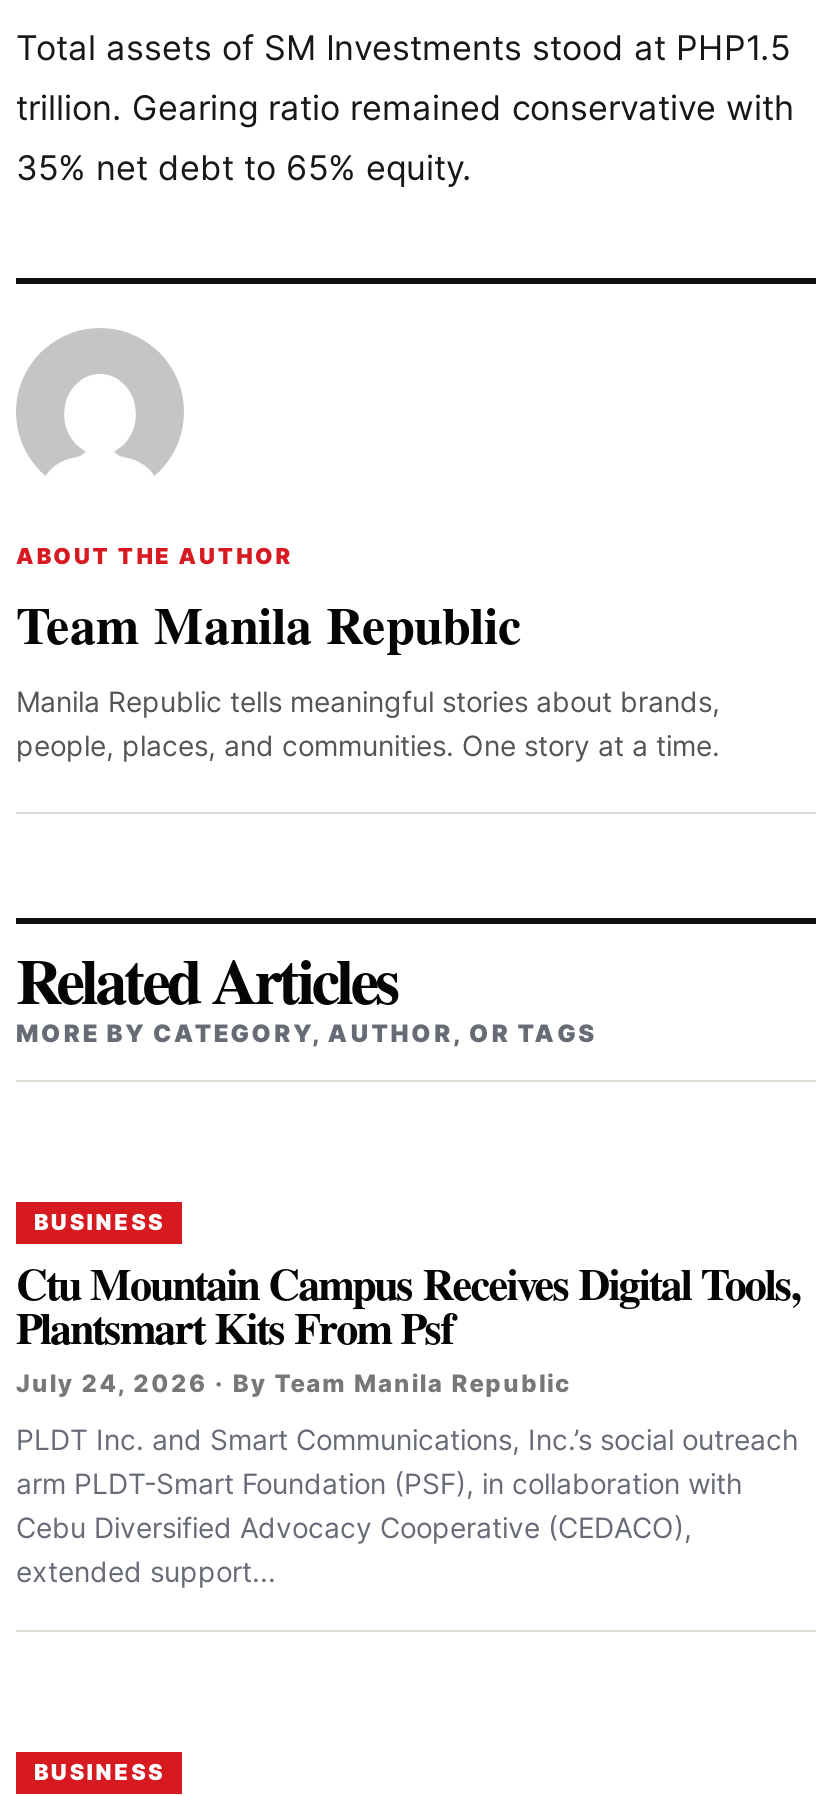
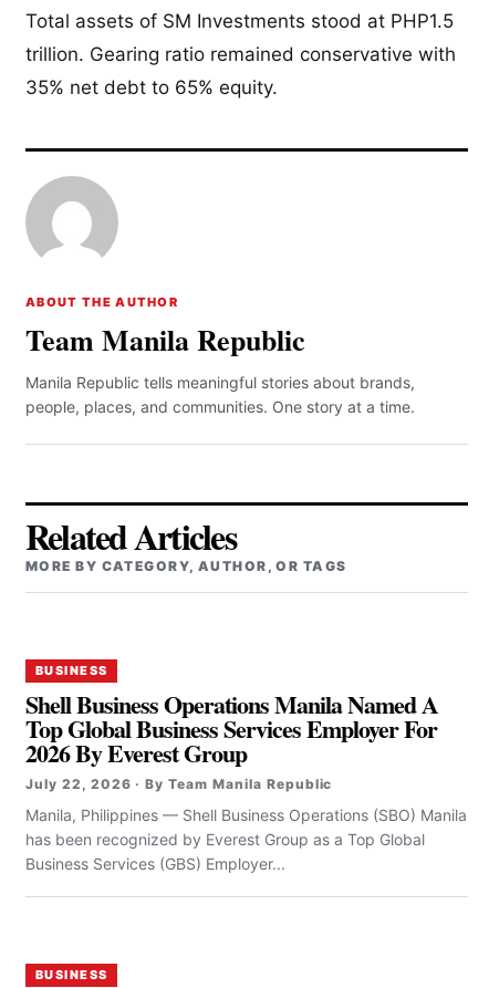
[16,1250,801,1398] Ctu Mountain Campus Receives Digital Tools, | Plantsmart Kits From Psf | July 24, 2026 · By Team Manila Republic -> [25,686,439,792] Shell Business Operations Manila Named A | Top Global Business Services Employer For | 2026 By Everest Group | July 22, 2026 · By Team Manila Republic
[16,1422,798,1588] PLDT Inc. and Smart Communications, Inc.’s social outreach | arm PLDT-Smart Foundation (PSF), in collaboration with | Cebu Diversified Advocacy Cooperative (CEDACO), | extended support... -> [25,806,467,873] Manila, Philippines — Shell Business Operations (SBO) Manila | has been recognized by Everest Group as a Top Global | Business Services (GBS) Employer...

